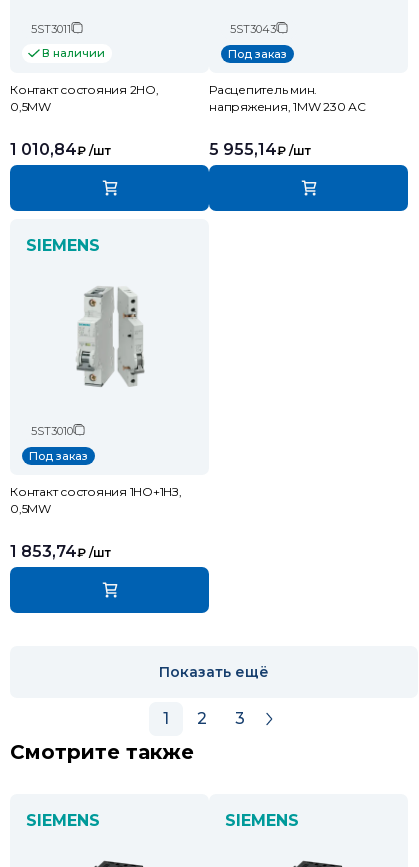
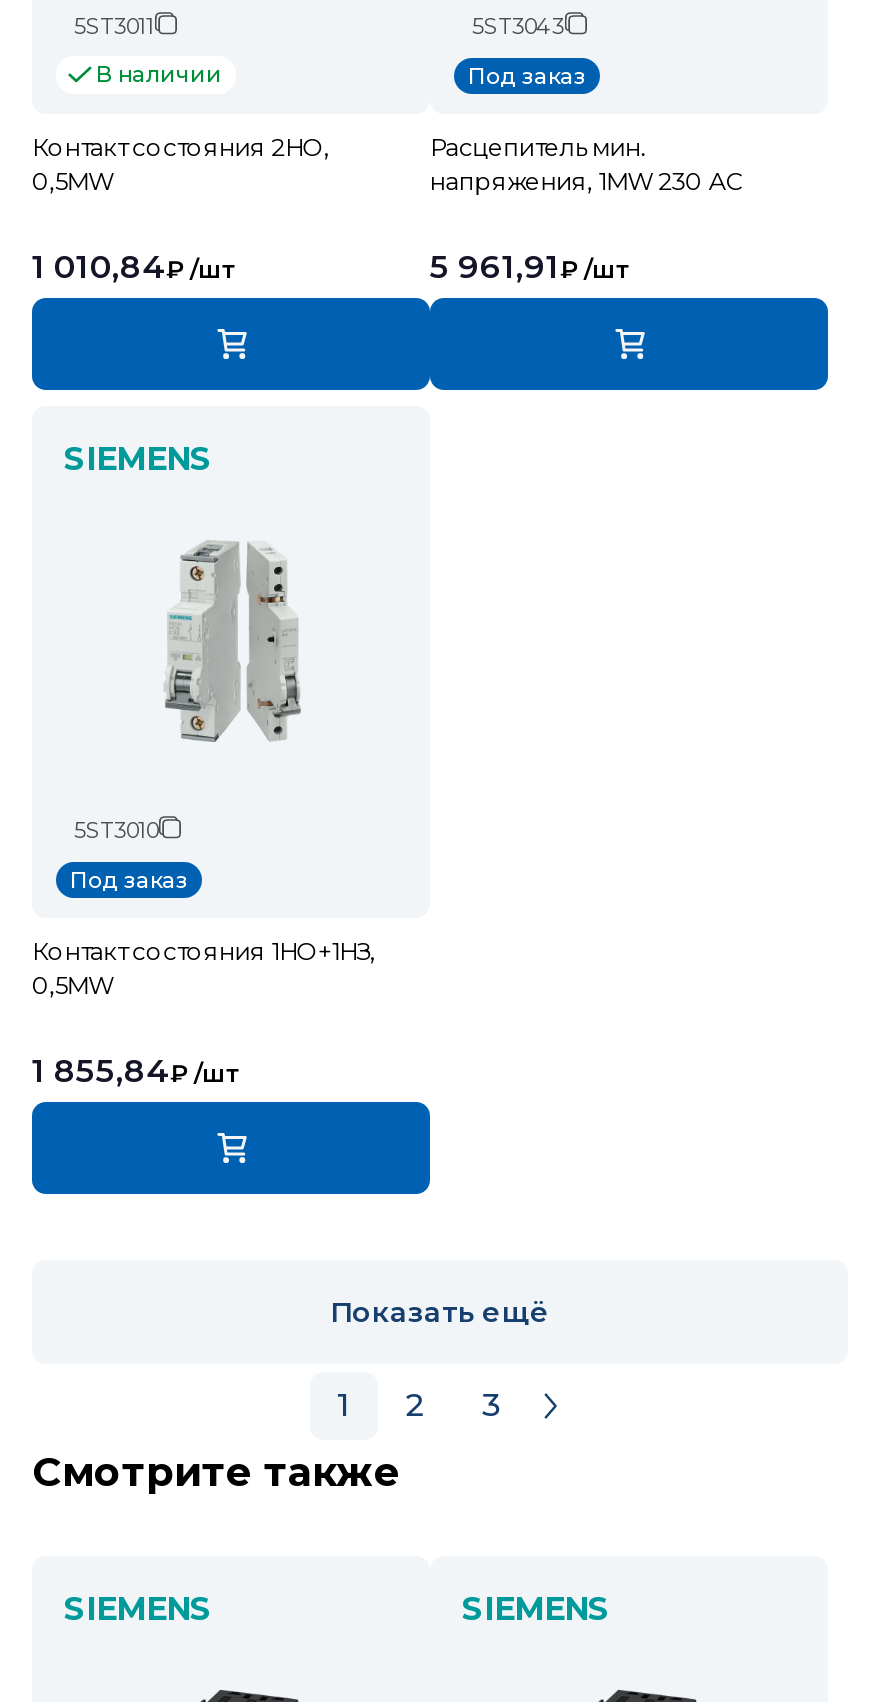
[209,140,311,159] 5 955,14₽ /шт -> [430,248,628,286] 5 961,91₽ /шт
[10,542,111,561] 1 853,74₽ /шт -> [32,1052,238,1090] 1 855,84₽ /шт

